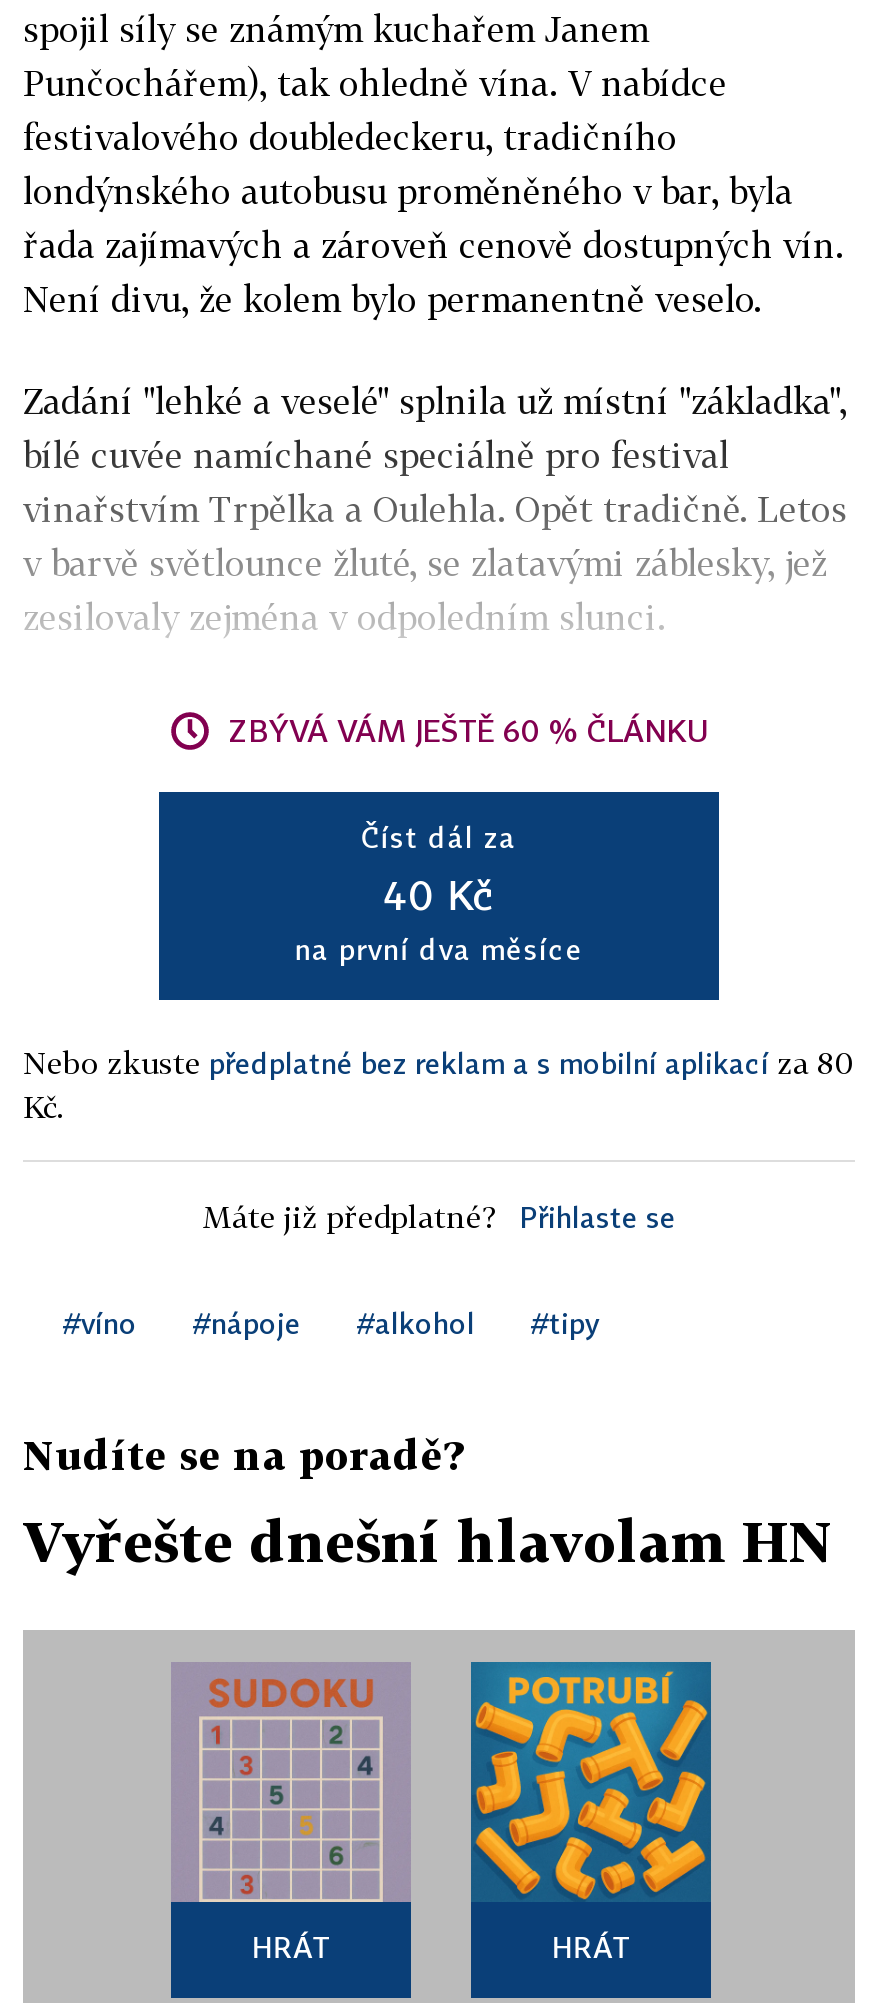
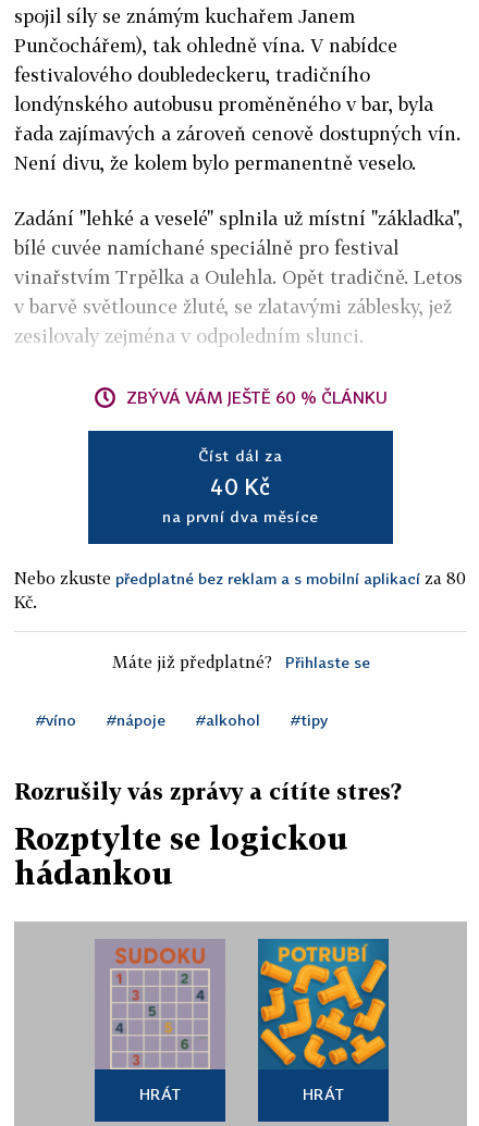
[23,1430,463,1478] Nudíte se na poradě? -> [14,778,402,804] Rozrušily vás zprávy a cítíte stres?
[23,1508,833,1574] Vyřešte dnešní hlavolam HN -> [14,820,348,891] Rozptylte se logickou | hádankou

